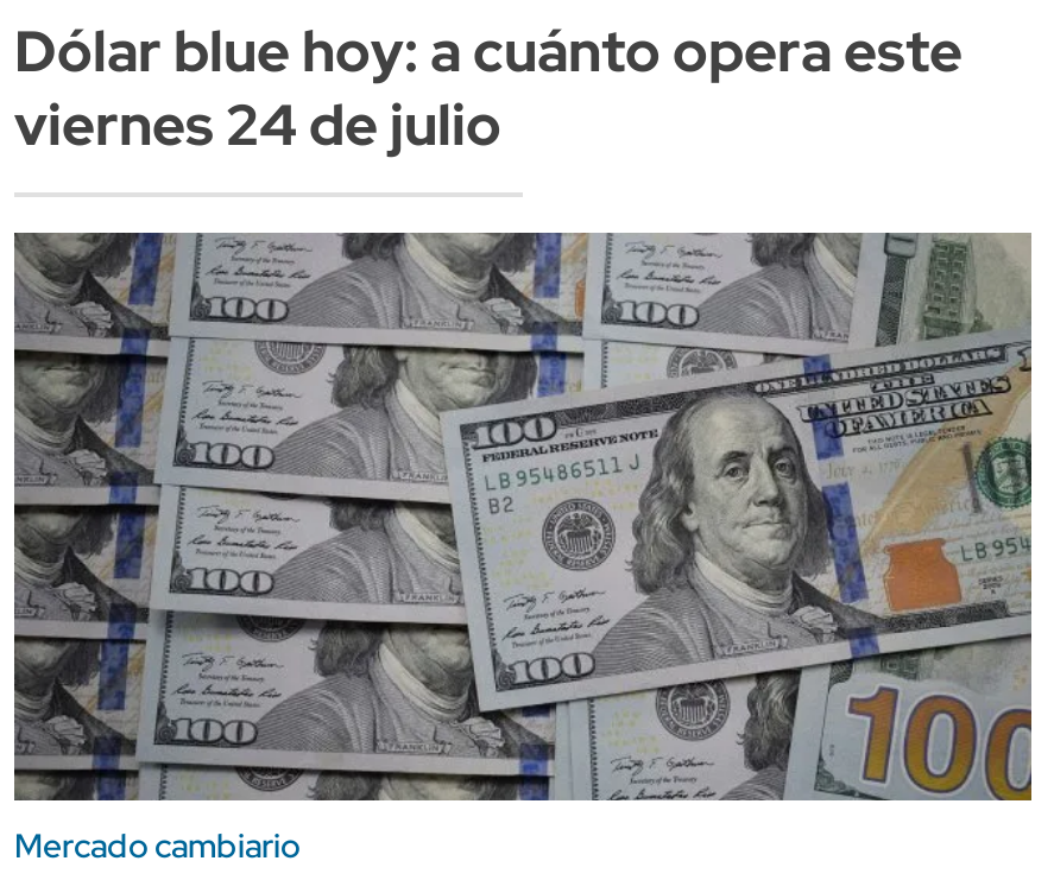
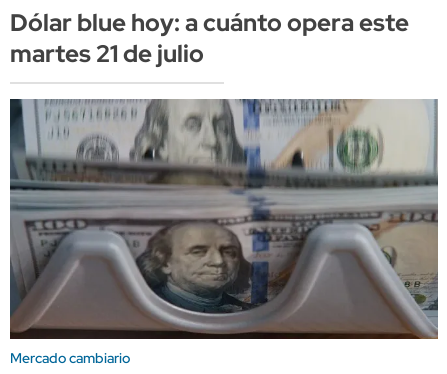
[14,87,501,161] viernes 24 de julio -> [10,38,204,69] martes 21 de julio
[12,232,1031,804] [image] -> [9,99,438,340] [image]

